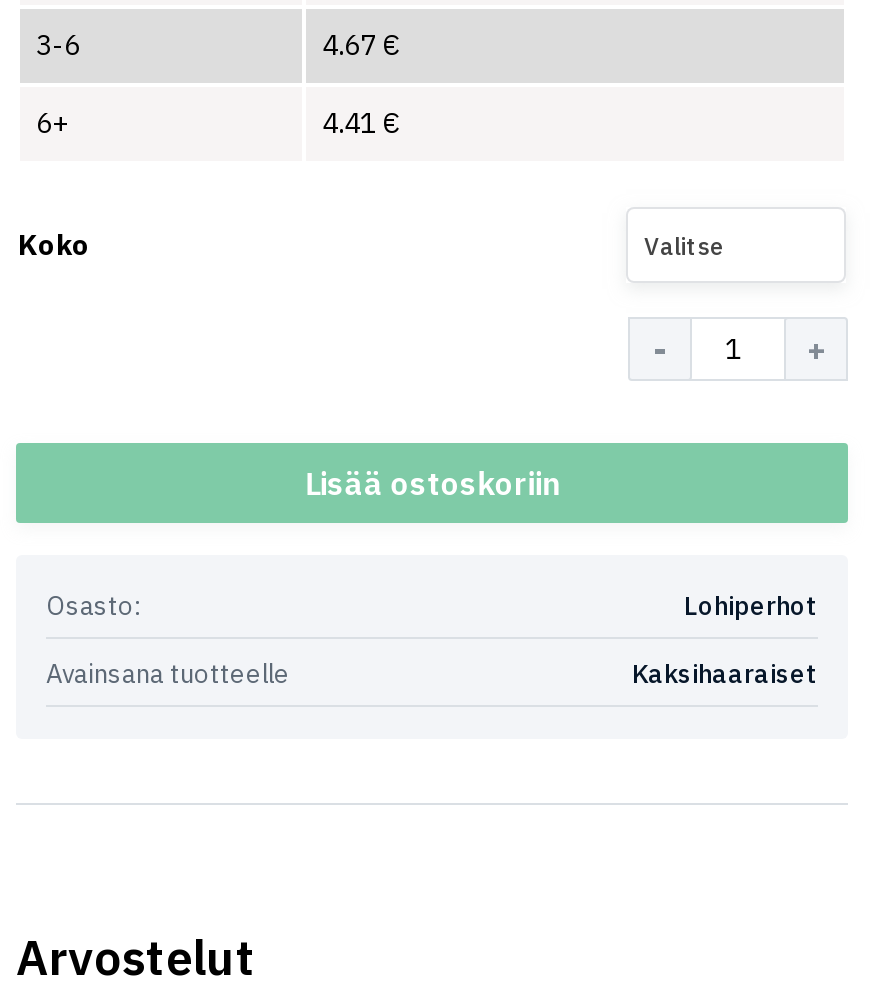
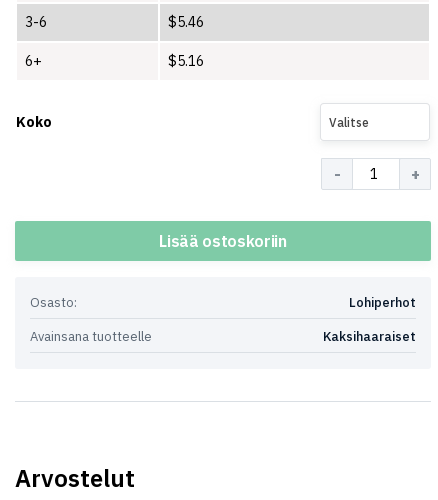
[322,27,400,63] 4.67 € -> [168,13,204,31] $5.46
[322,105,400,141] 4.41 € -> [168,52,204,70] $5.16

